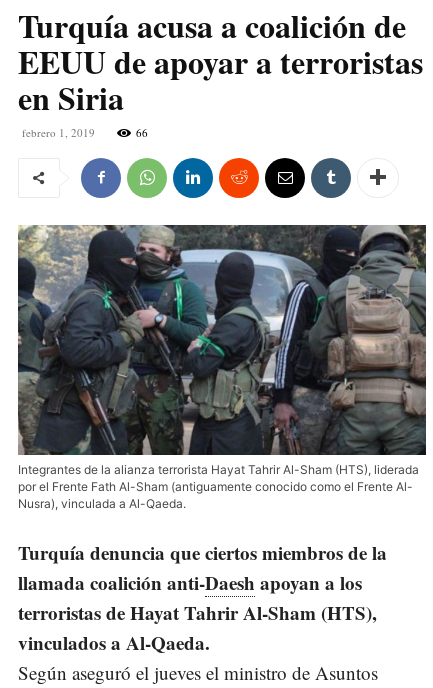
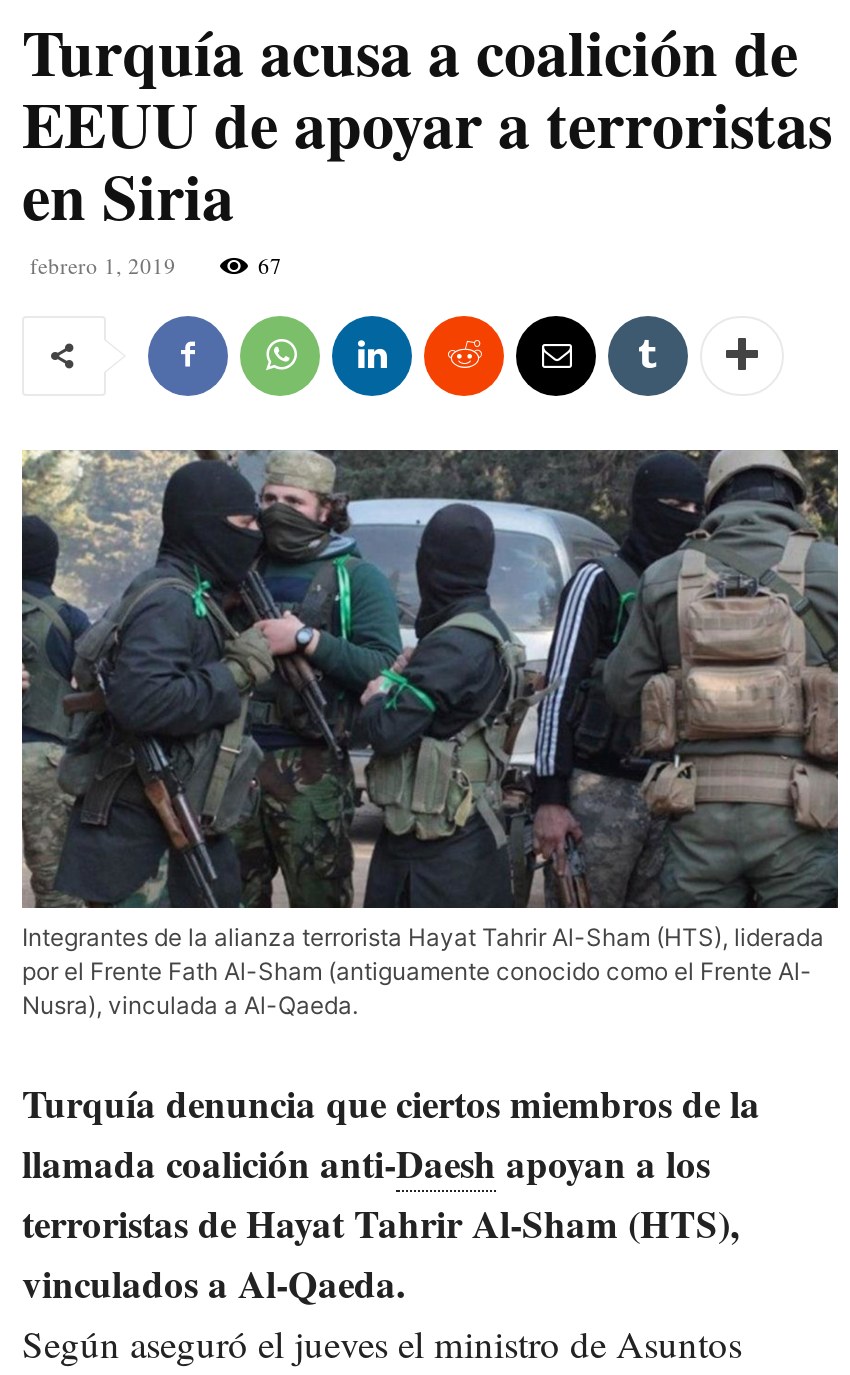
[136,125,148,140] 66 -> [258,250,282,280] 67

